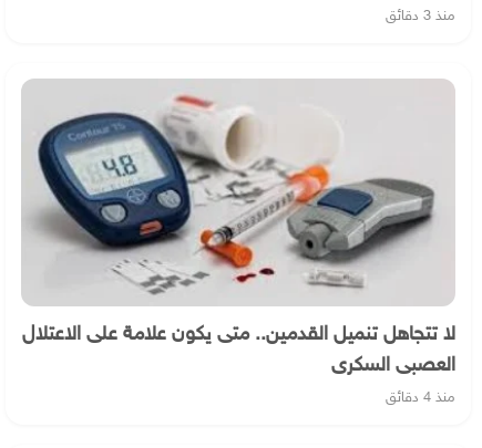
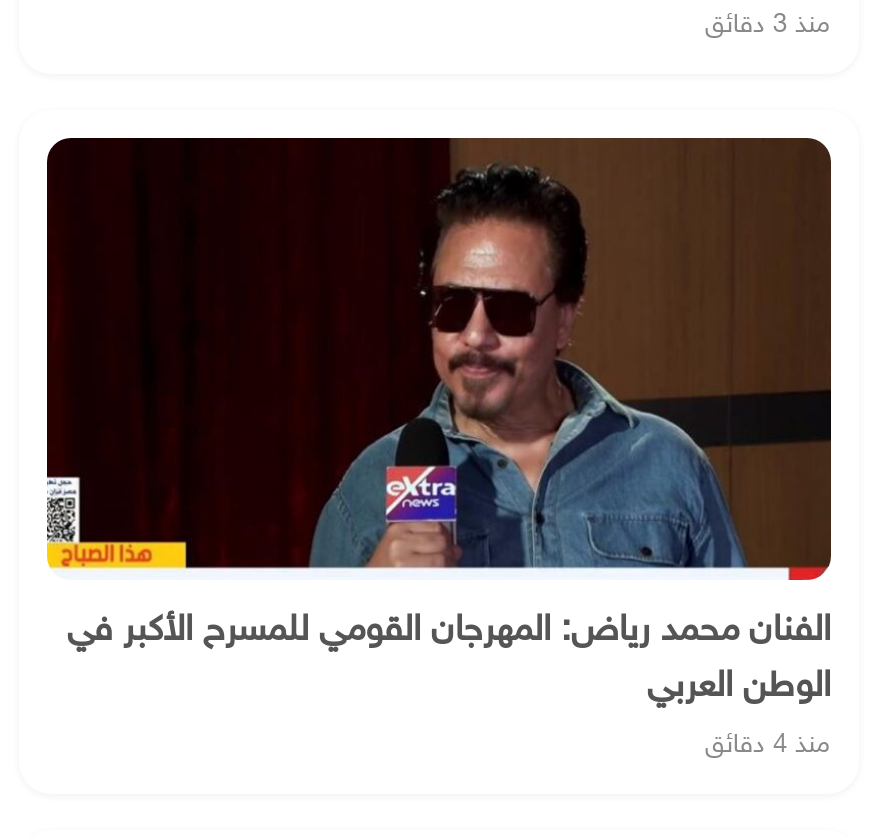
[21,77,455,379] [image] | لا تتجاهل تنميل القدمين.. متى يكون علامة على الاعتلال | العصبى السكرى -> [45,137,833,711] [image] | الفنان محمد رياض: المهرجان القومي للمسرح الأكبر في | الوطن العربي

